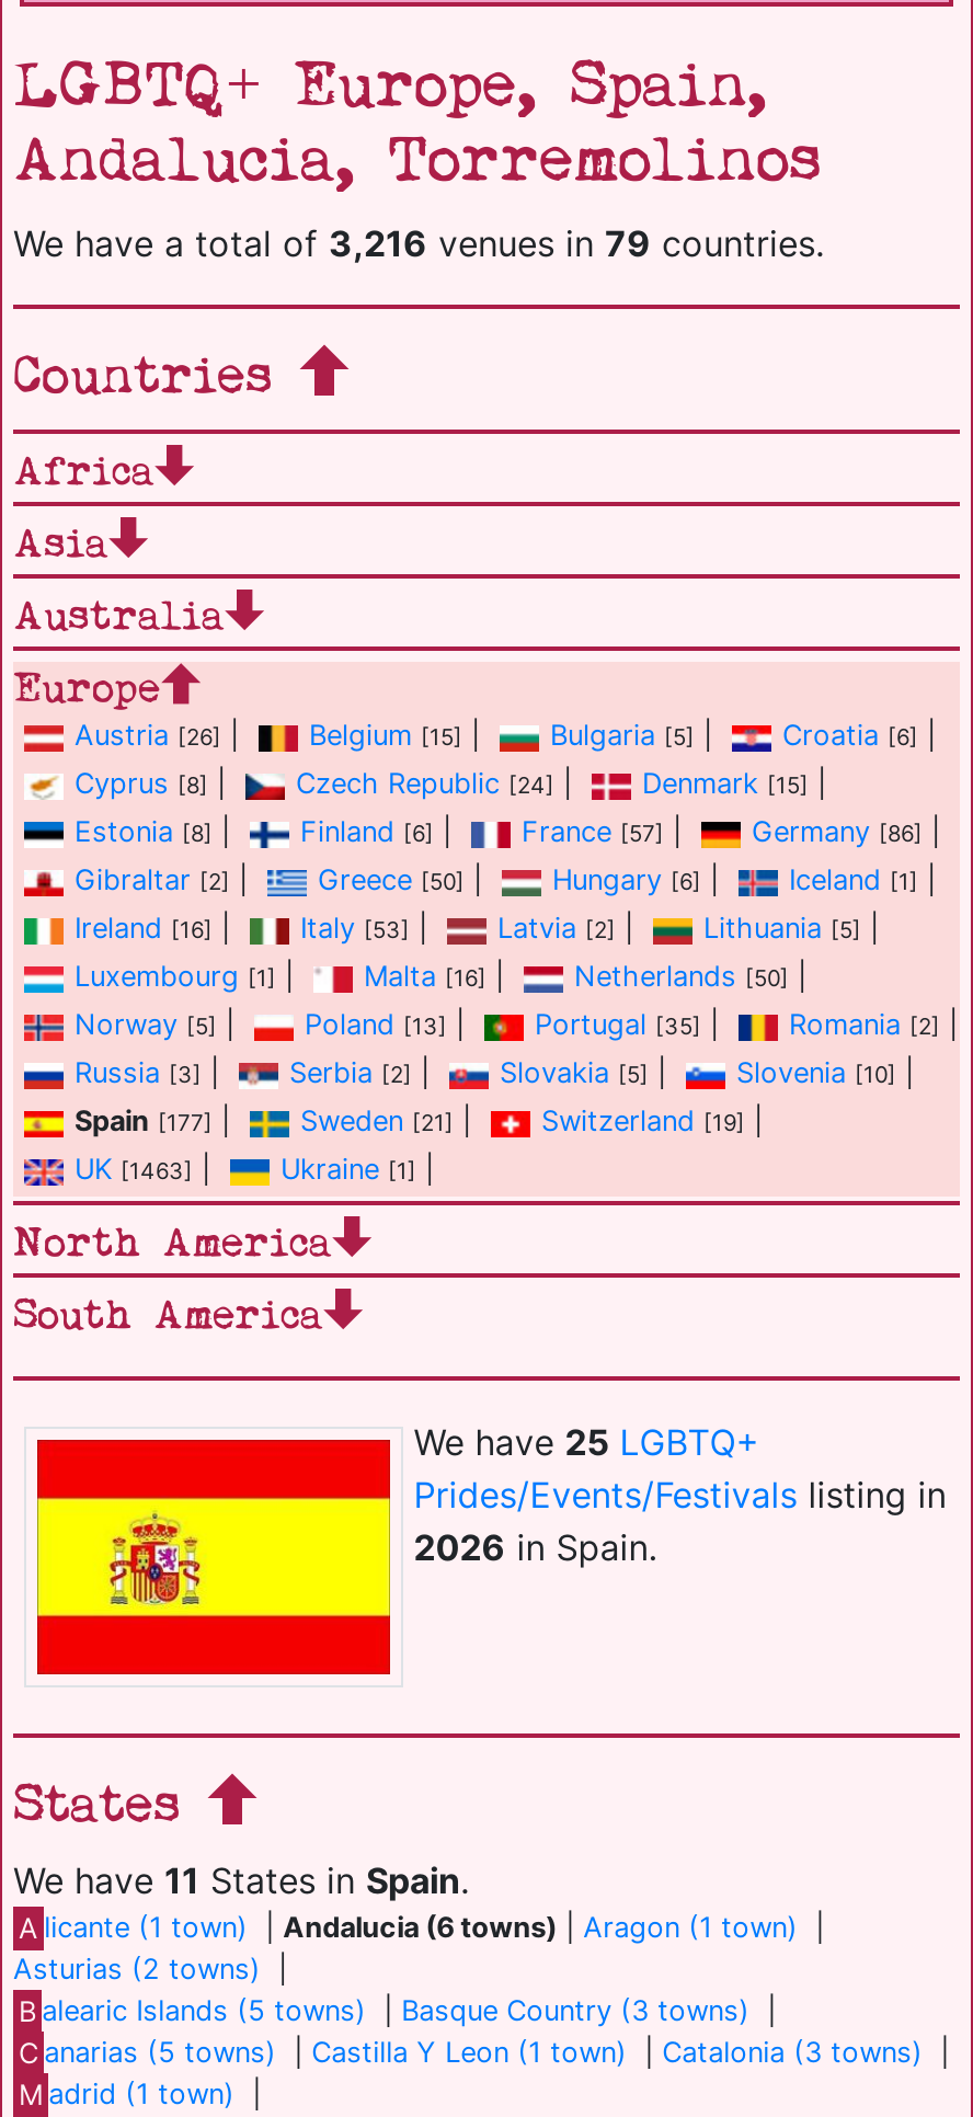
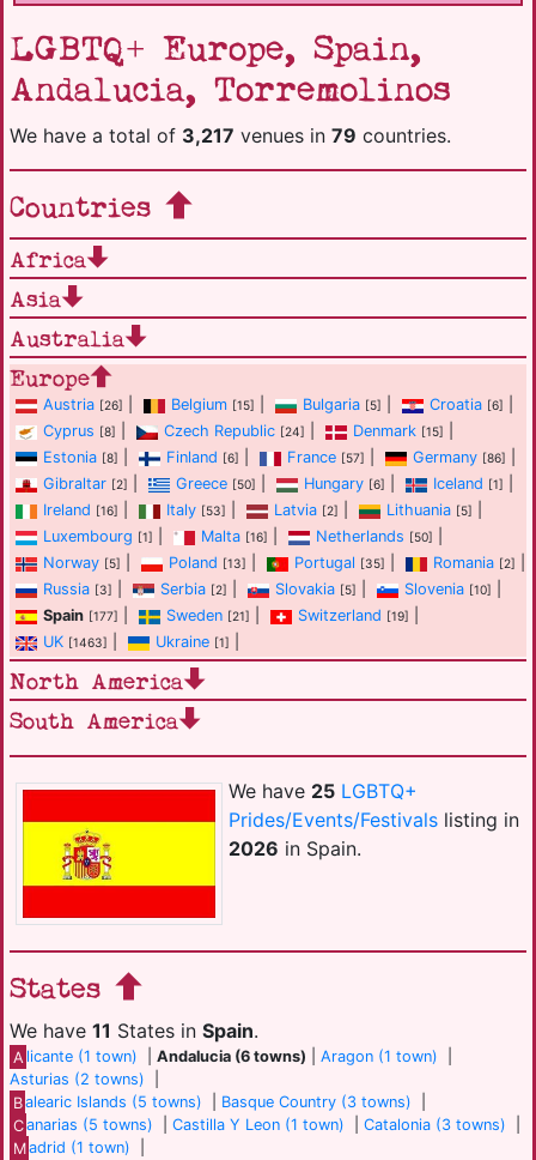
[13,221,824,265] We have a total of 3,216 venues in 79 countries. -> [10,123,451,147] We have a total of 3,217 venues in 79 countries.

